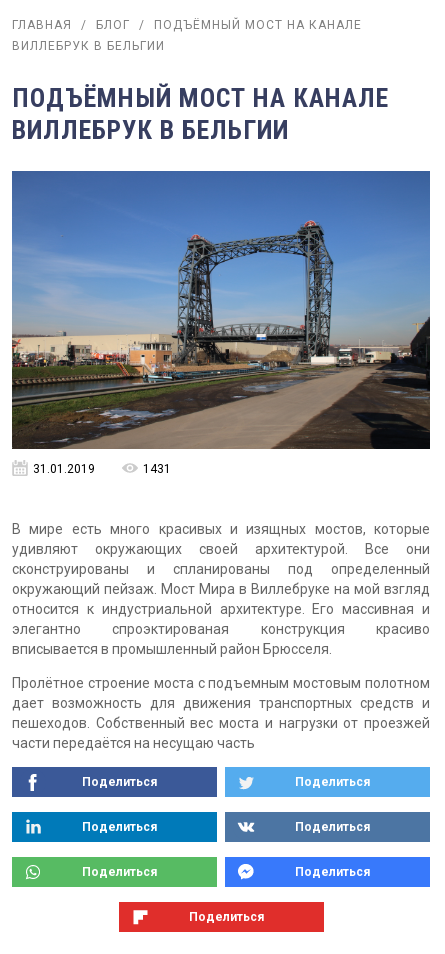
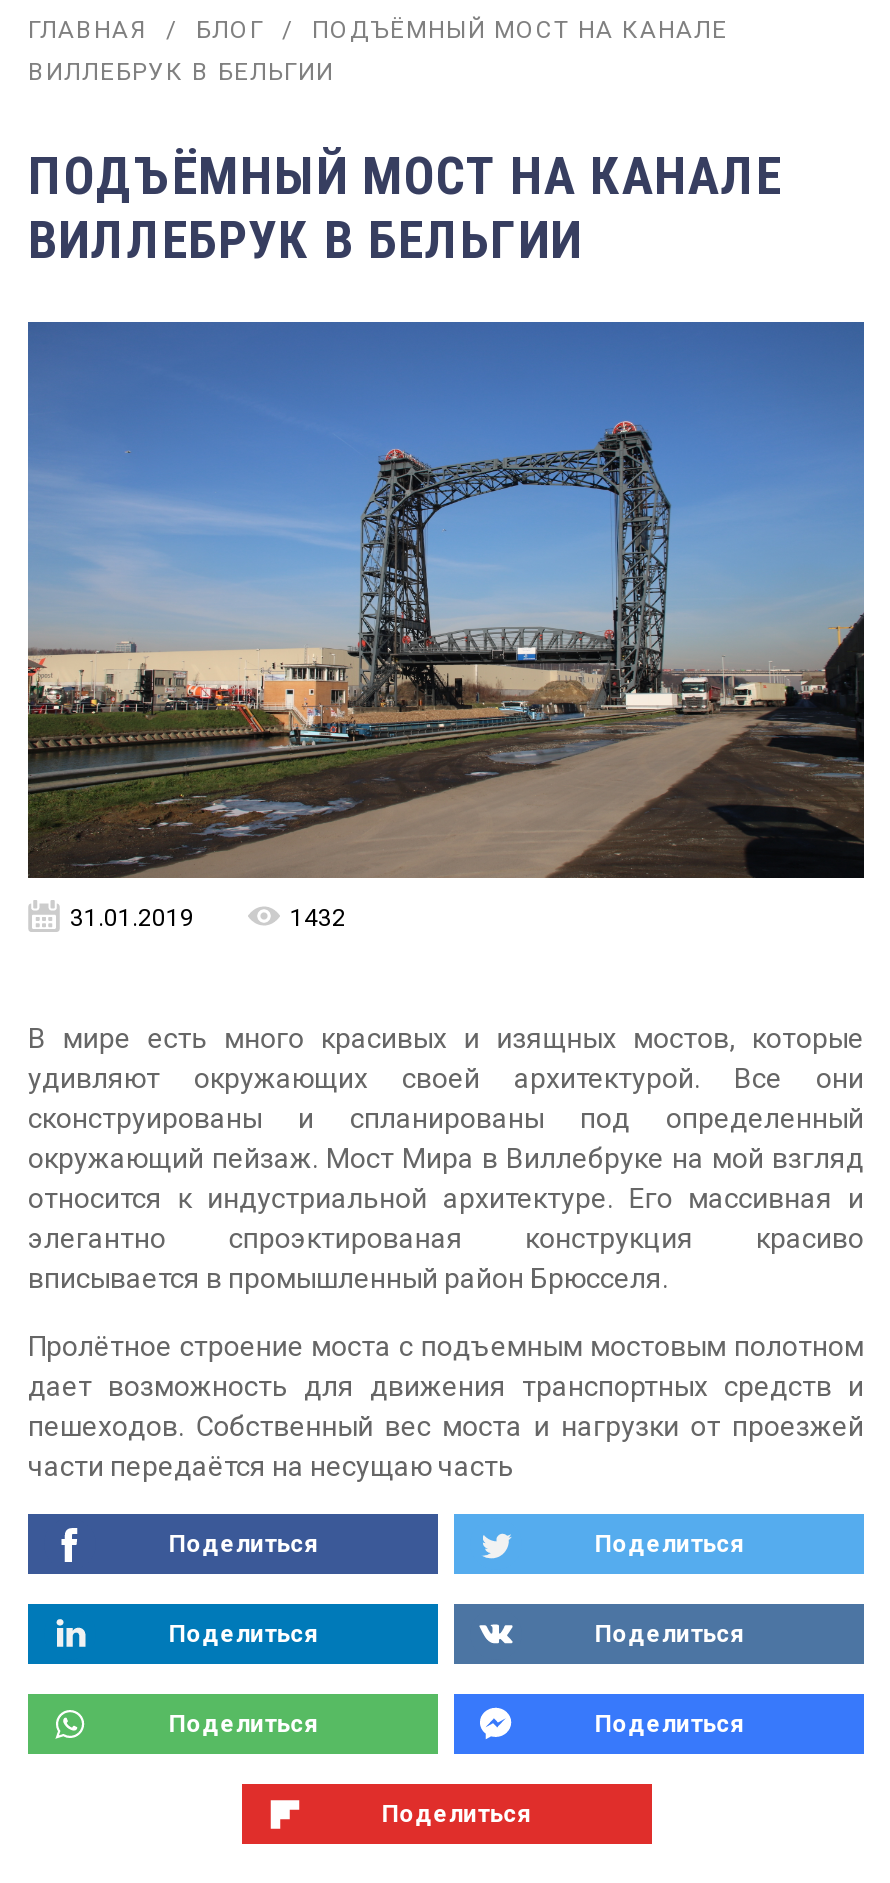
[143,462,171,476] 1431 -> [290,905,346,933] 1432

